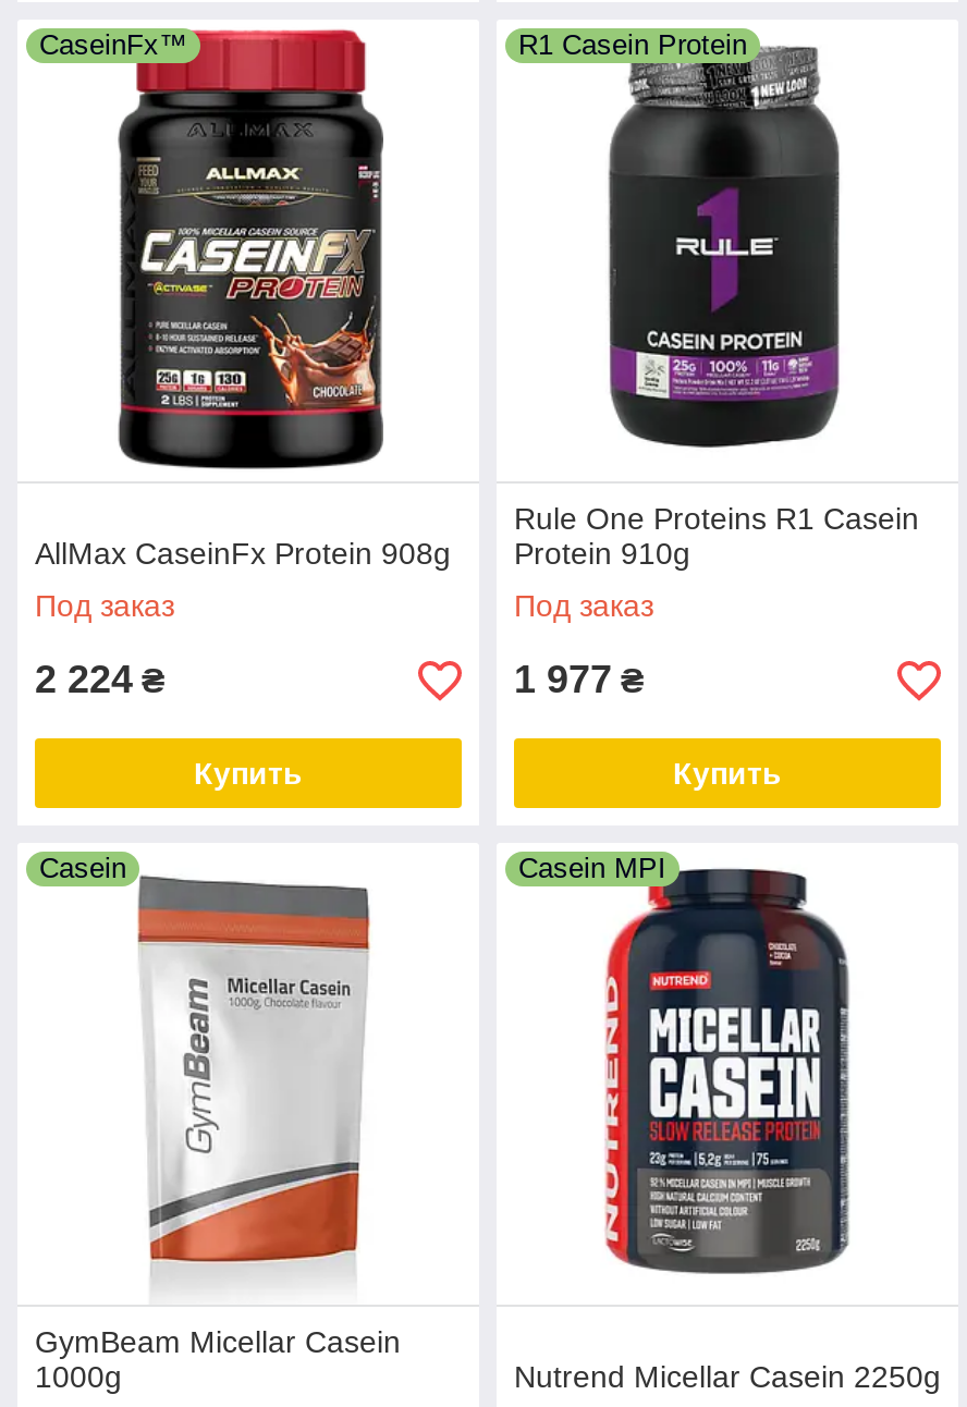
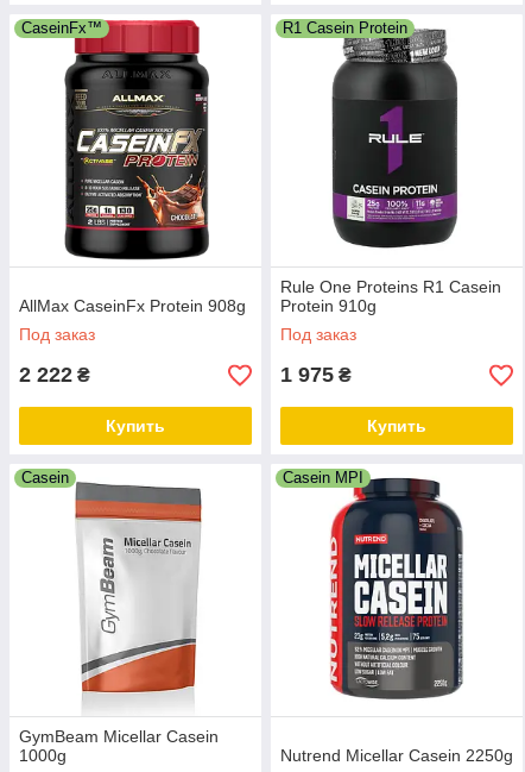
[35,658,166,701] 2 224 ₴ -> [19,363,90,387] 2 222 ₴
[514,658,645,701] 1 977 ₴ -> [280,363,352,387] 1 975 ₴

